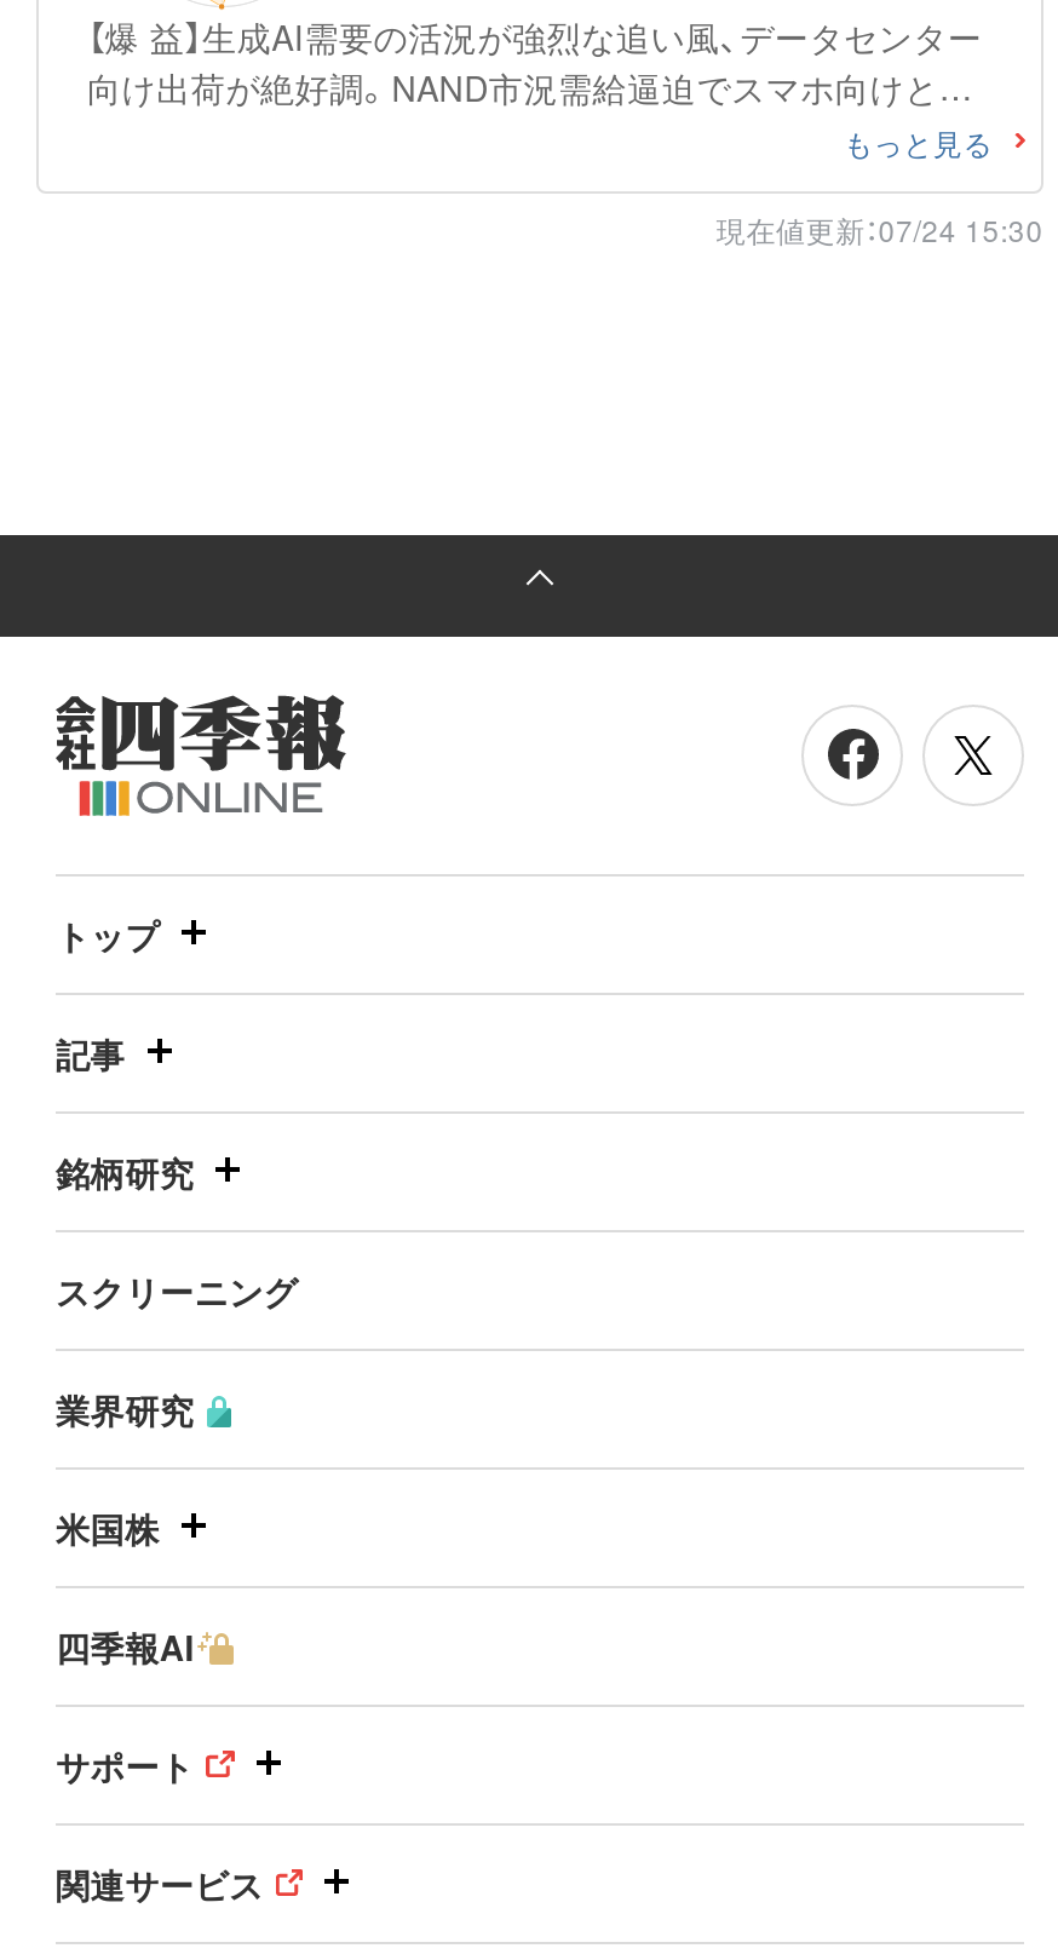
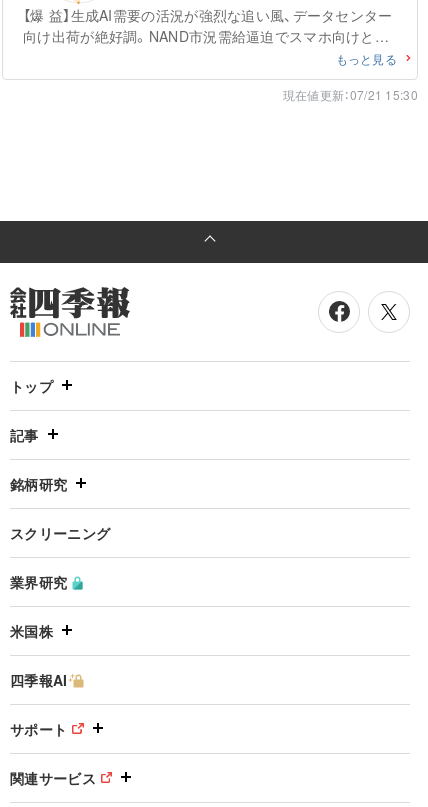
[716,207,1043,248] 現在値更新：07/24 15:30 -> [283,85,418,102] 現在値更新：07/21 15:30

